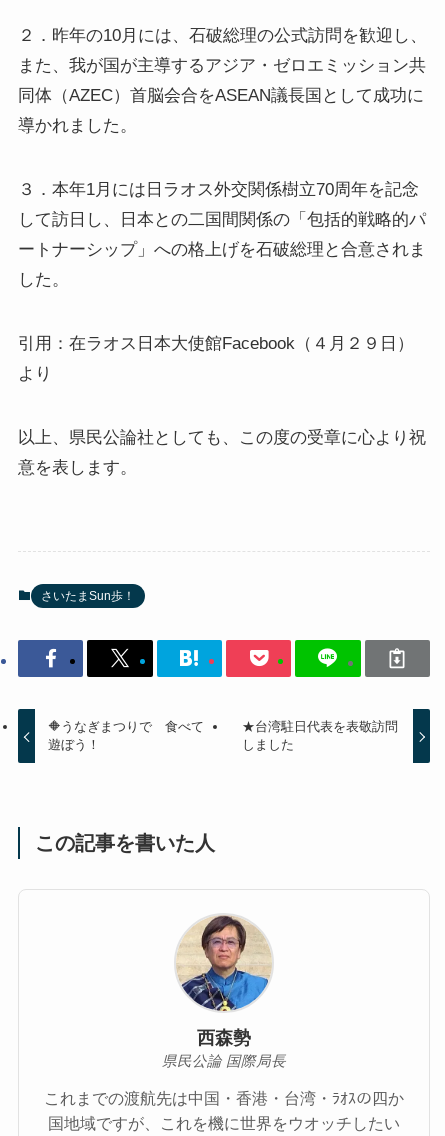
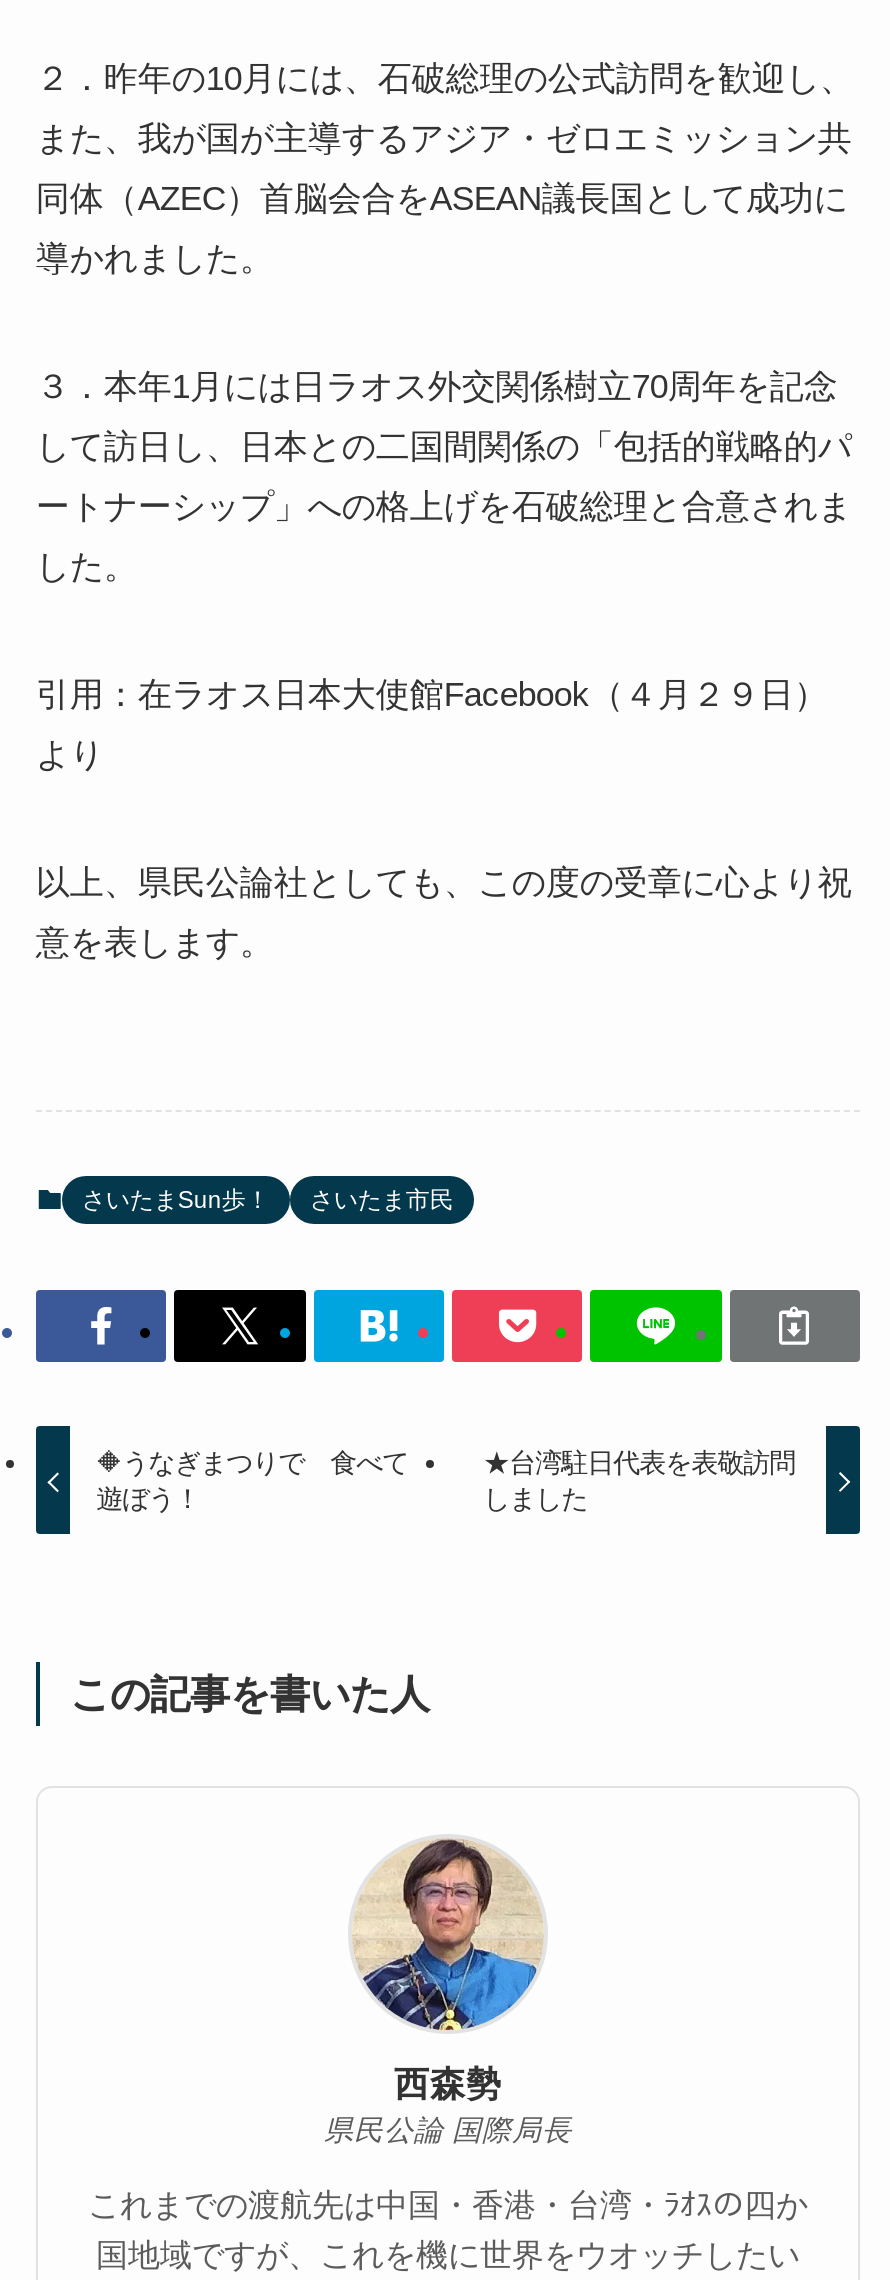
none -> [310,1186,454,1214] さいたま市民

